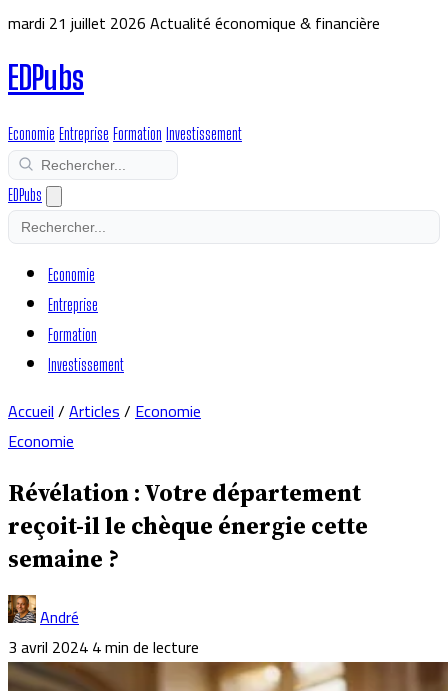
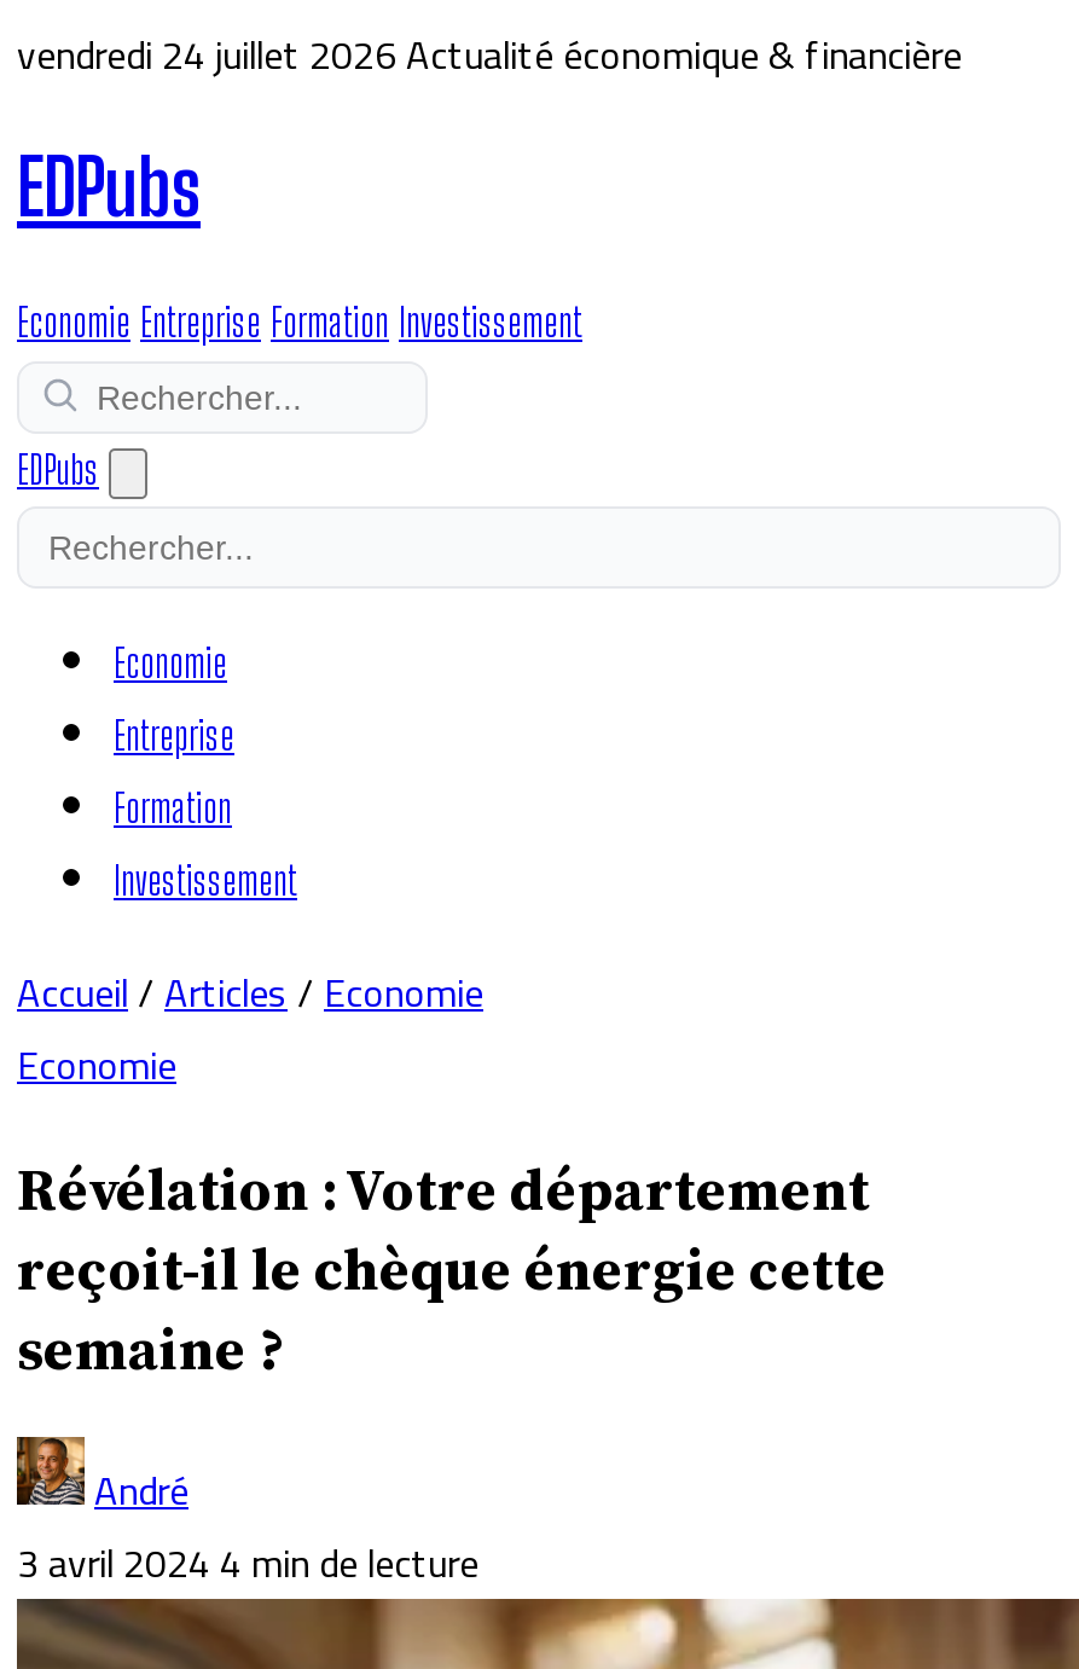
[8,8,380,38] mardi 21 juillet 2026 Actualité économique & financière -> [17,18,962,91] vendredi 24 juillet 2026 Actualité économique & financière

